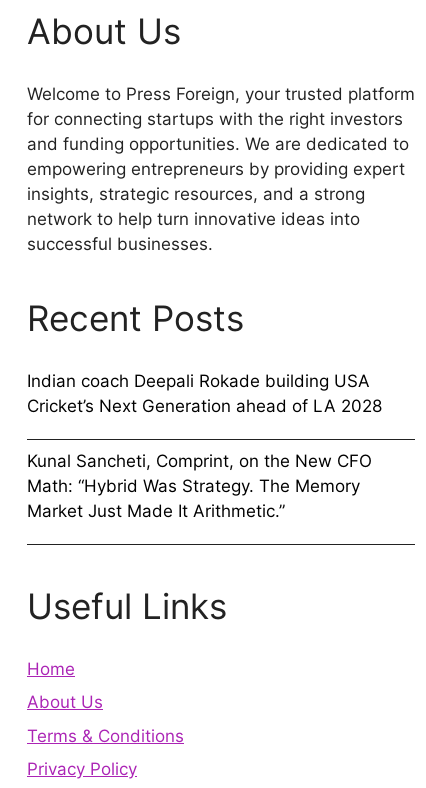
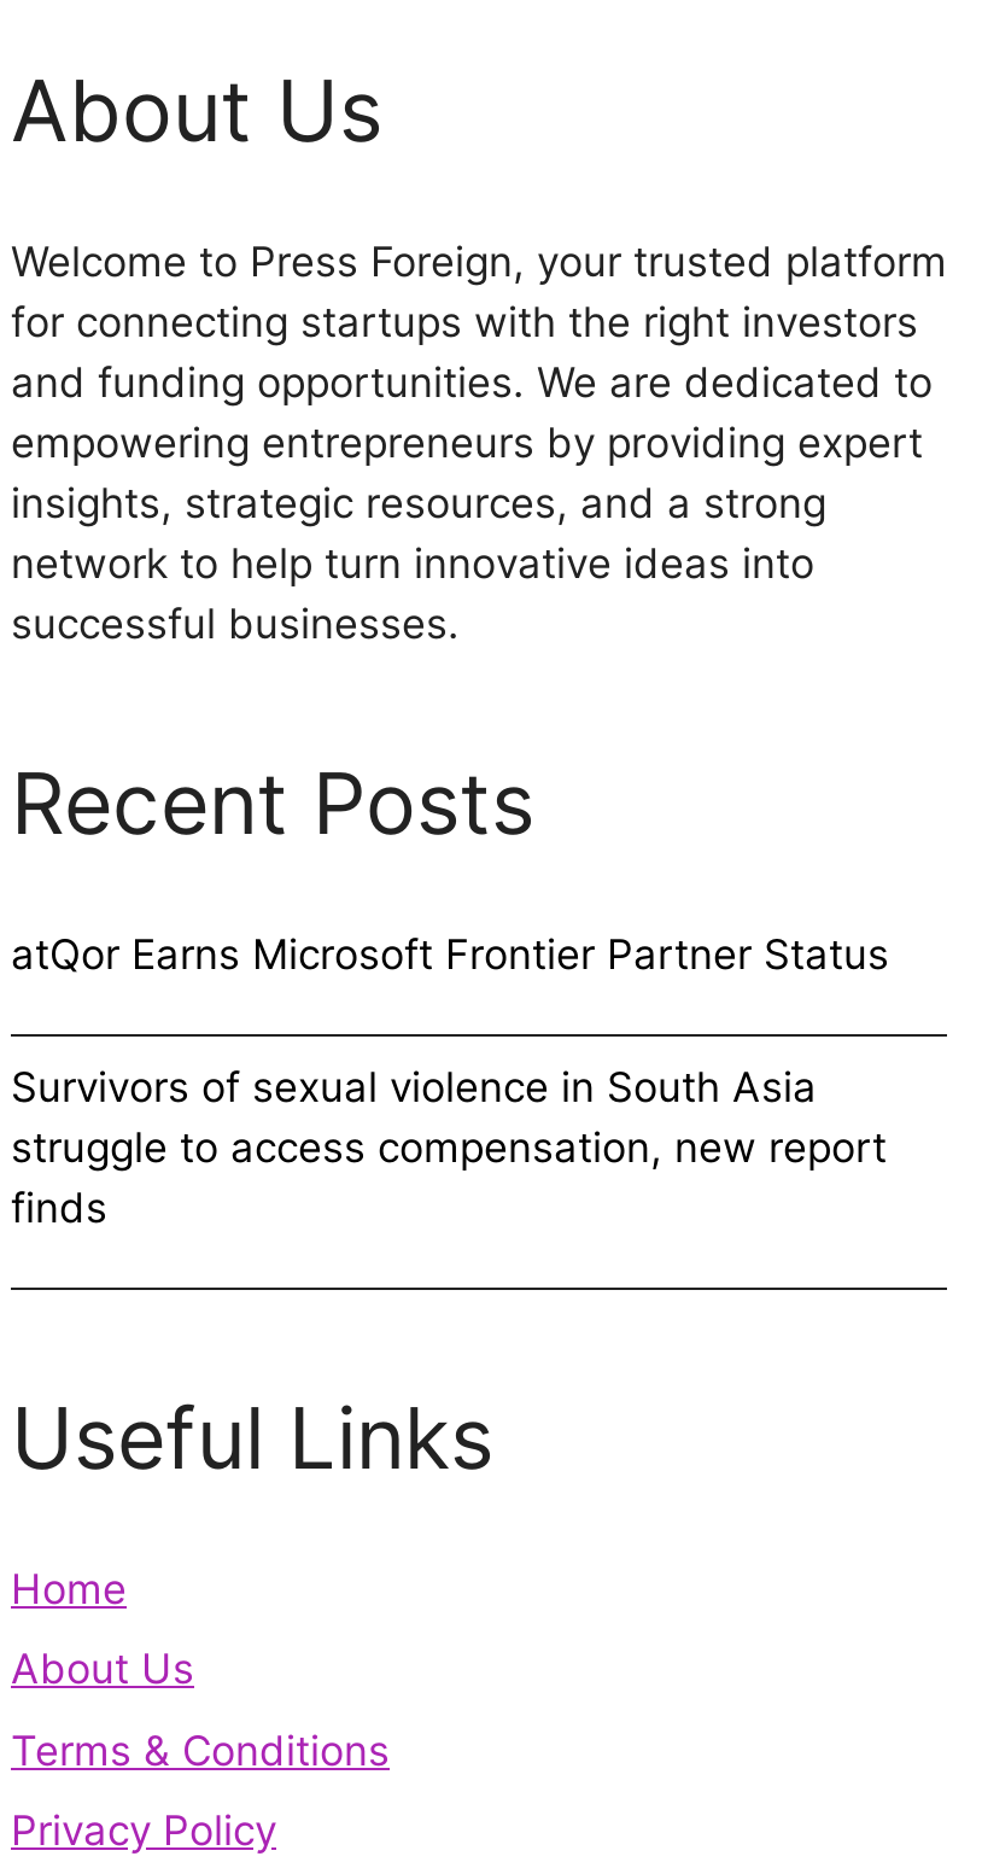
[27,371,382,416] Indian coach Deepali Rokade building USA | Cricket’s Next Generation ahead of LA 2028 -> [11,931,889,979] atQor Earns Microsoft Frontier Partner Status
[27,451,372,521] Kunal Sancheti, Comprint, on the New CFO | Math: “Hybrid Was Strategy. The Memory | Market Just Made It Arithmetic.” -> [11,1063,887,1232] Survivors of sexual violence in South Asia | struggle to access compensation, new report | finds

